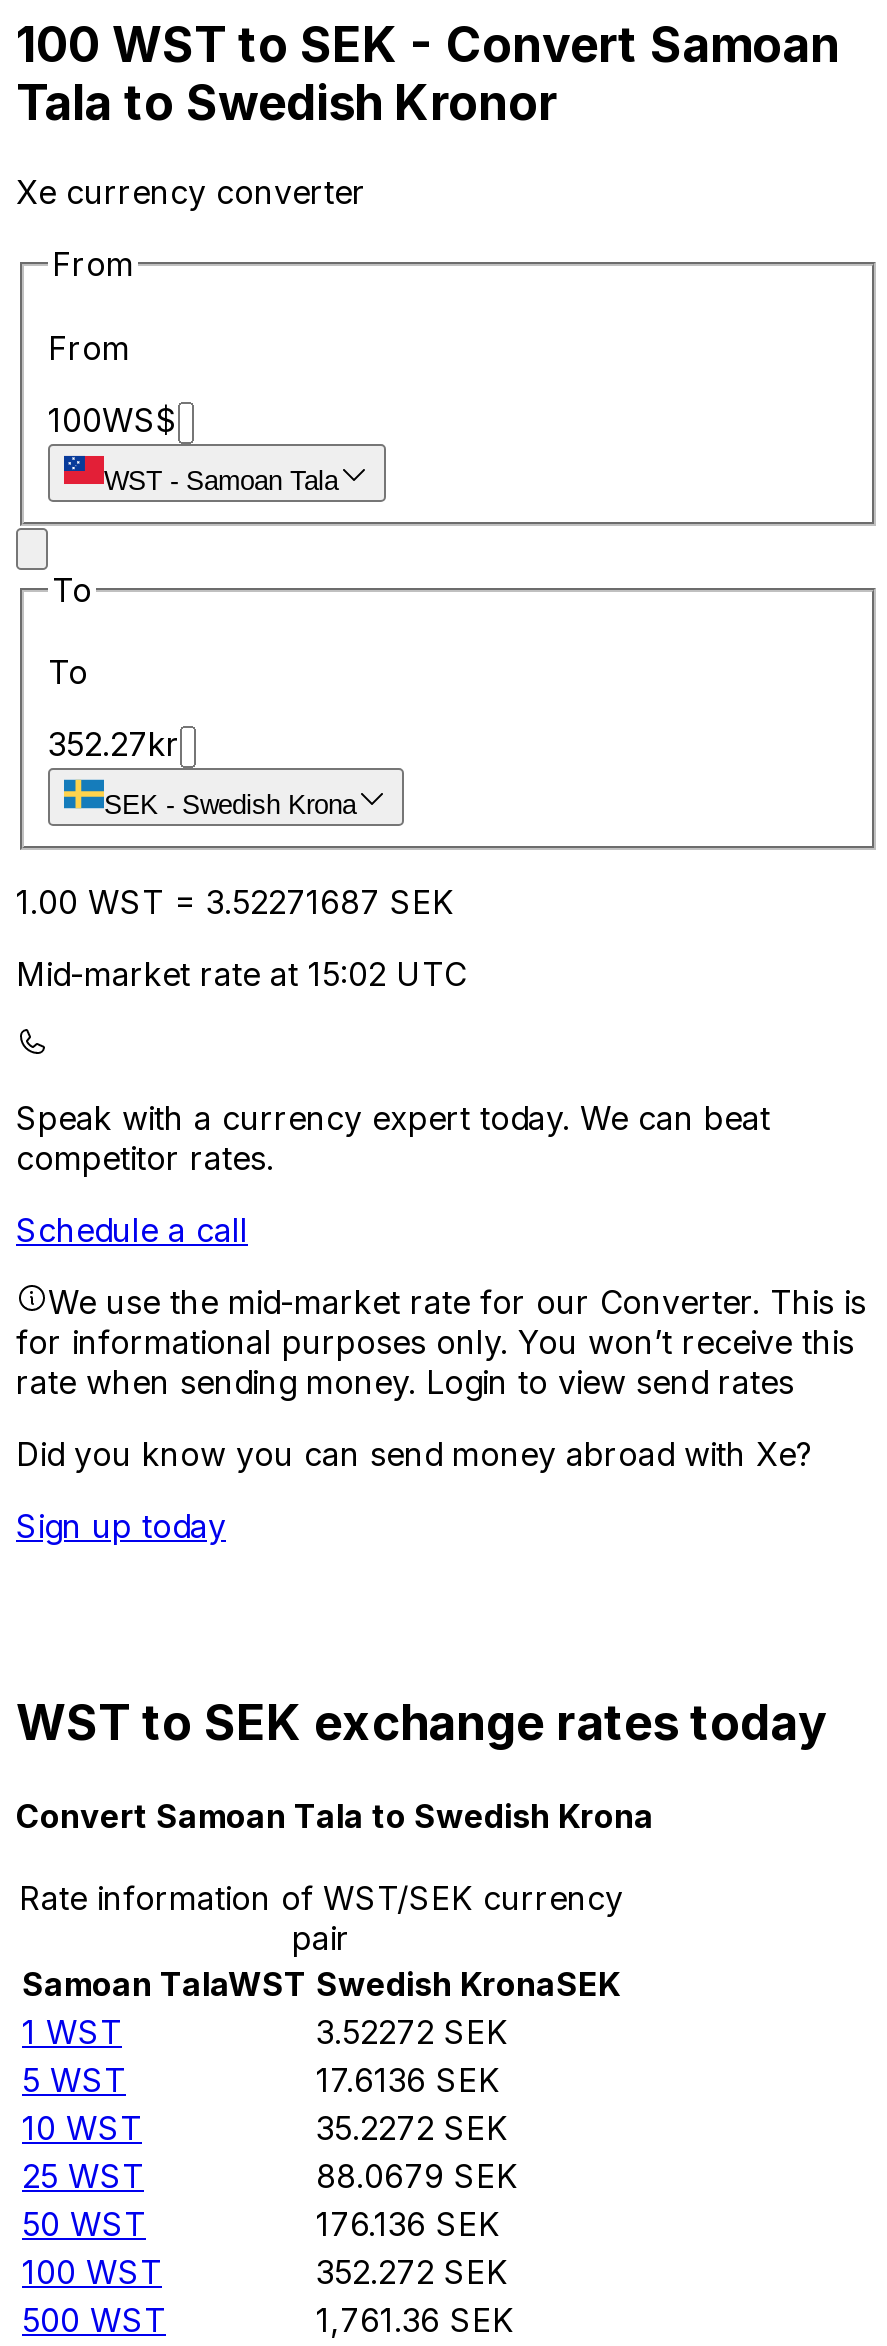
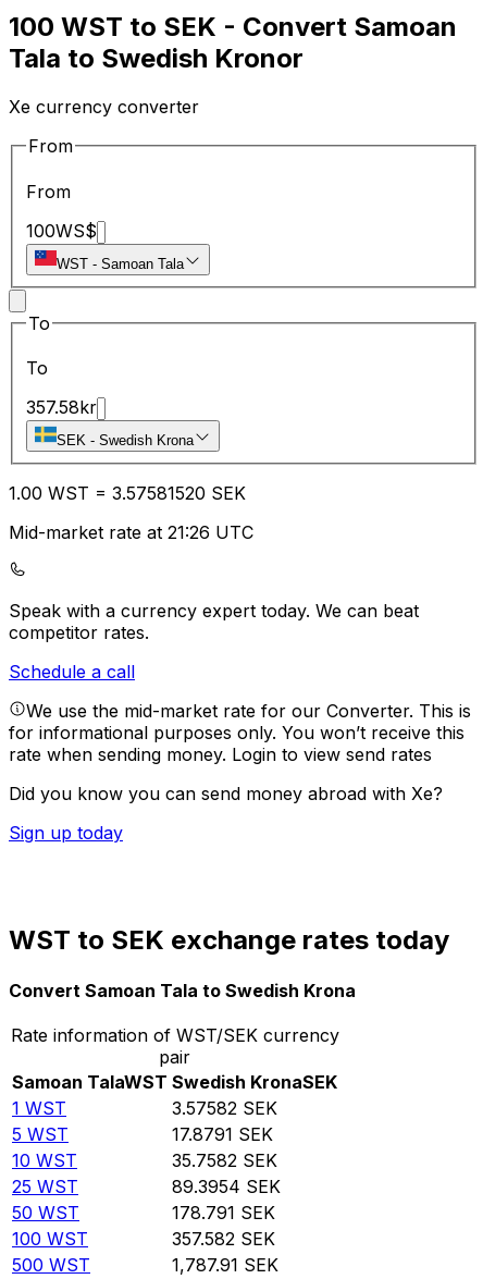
[48,725,180,765] 352.27kr -> [26,397,97,418] 357.58kr
[16,883,454,923] 1.00 WST = 3.52271687 SEK -> [9,483,246,504] 1.00 WST = 3.57581520 SEK
[16,955,466,995] Mid-market rate at 15:02 UTC -> [9,522,253,544] Mid-market rate at 21:26 UTC
[316,2012,508,2052] 3.52272 SEK -> [172,1097,277,1119] 3.57582 SEK
[316,2060,500,2100] 17.6136 SEK -> [172,1123,273,1145] 17.8791 SEK
[316,2108,508,2148] 35.2272 SEK -> [172,1149,277,1171] 35.7582 SEK
[316,2156,518,2196] 88.0679 SEK -> [172,1175,281,1197] 89.3954 SEK
[316,2204,500,2244] 176.136 SEK -> [172,1201,275,1223] 178.791 SEK
[316,2252,508,2292] 352.272 SEK -> [172,1228,275,1249] 357.582 SEK
[316,2300,514,2340] 1,761.36 SEK -> [172,1254,278,1276] 1,787.91 SEK

